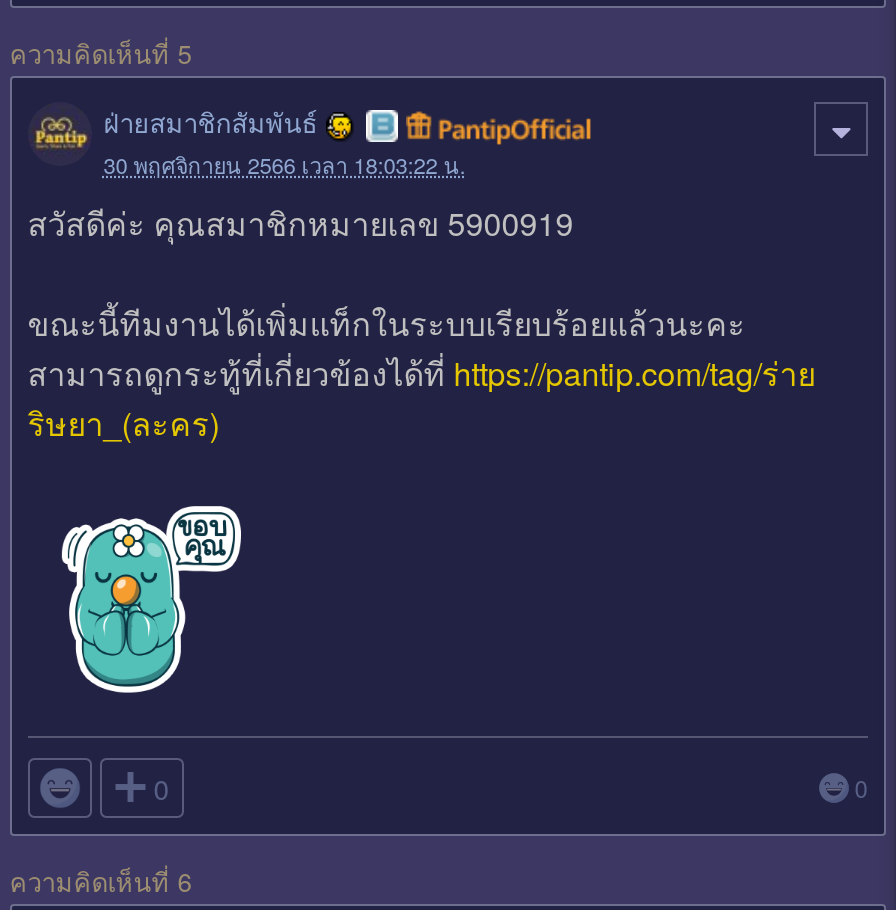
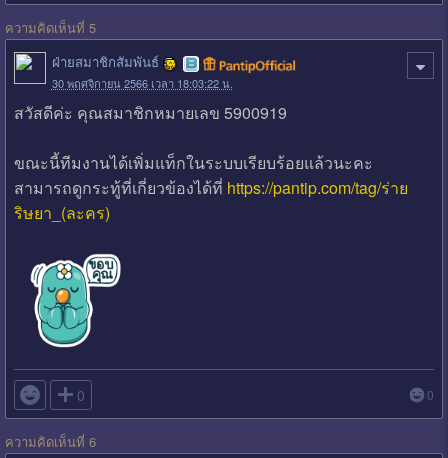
[28,102,92,166] [image] -> [13,51,47,85] [image]

